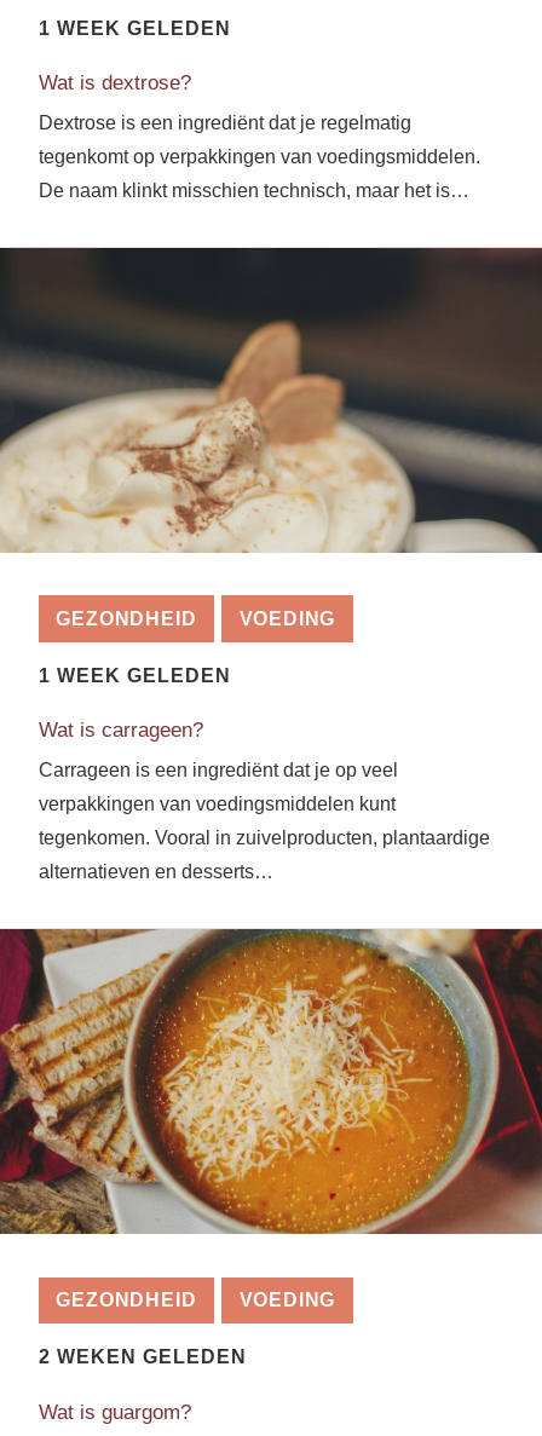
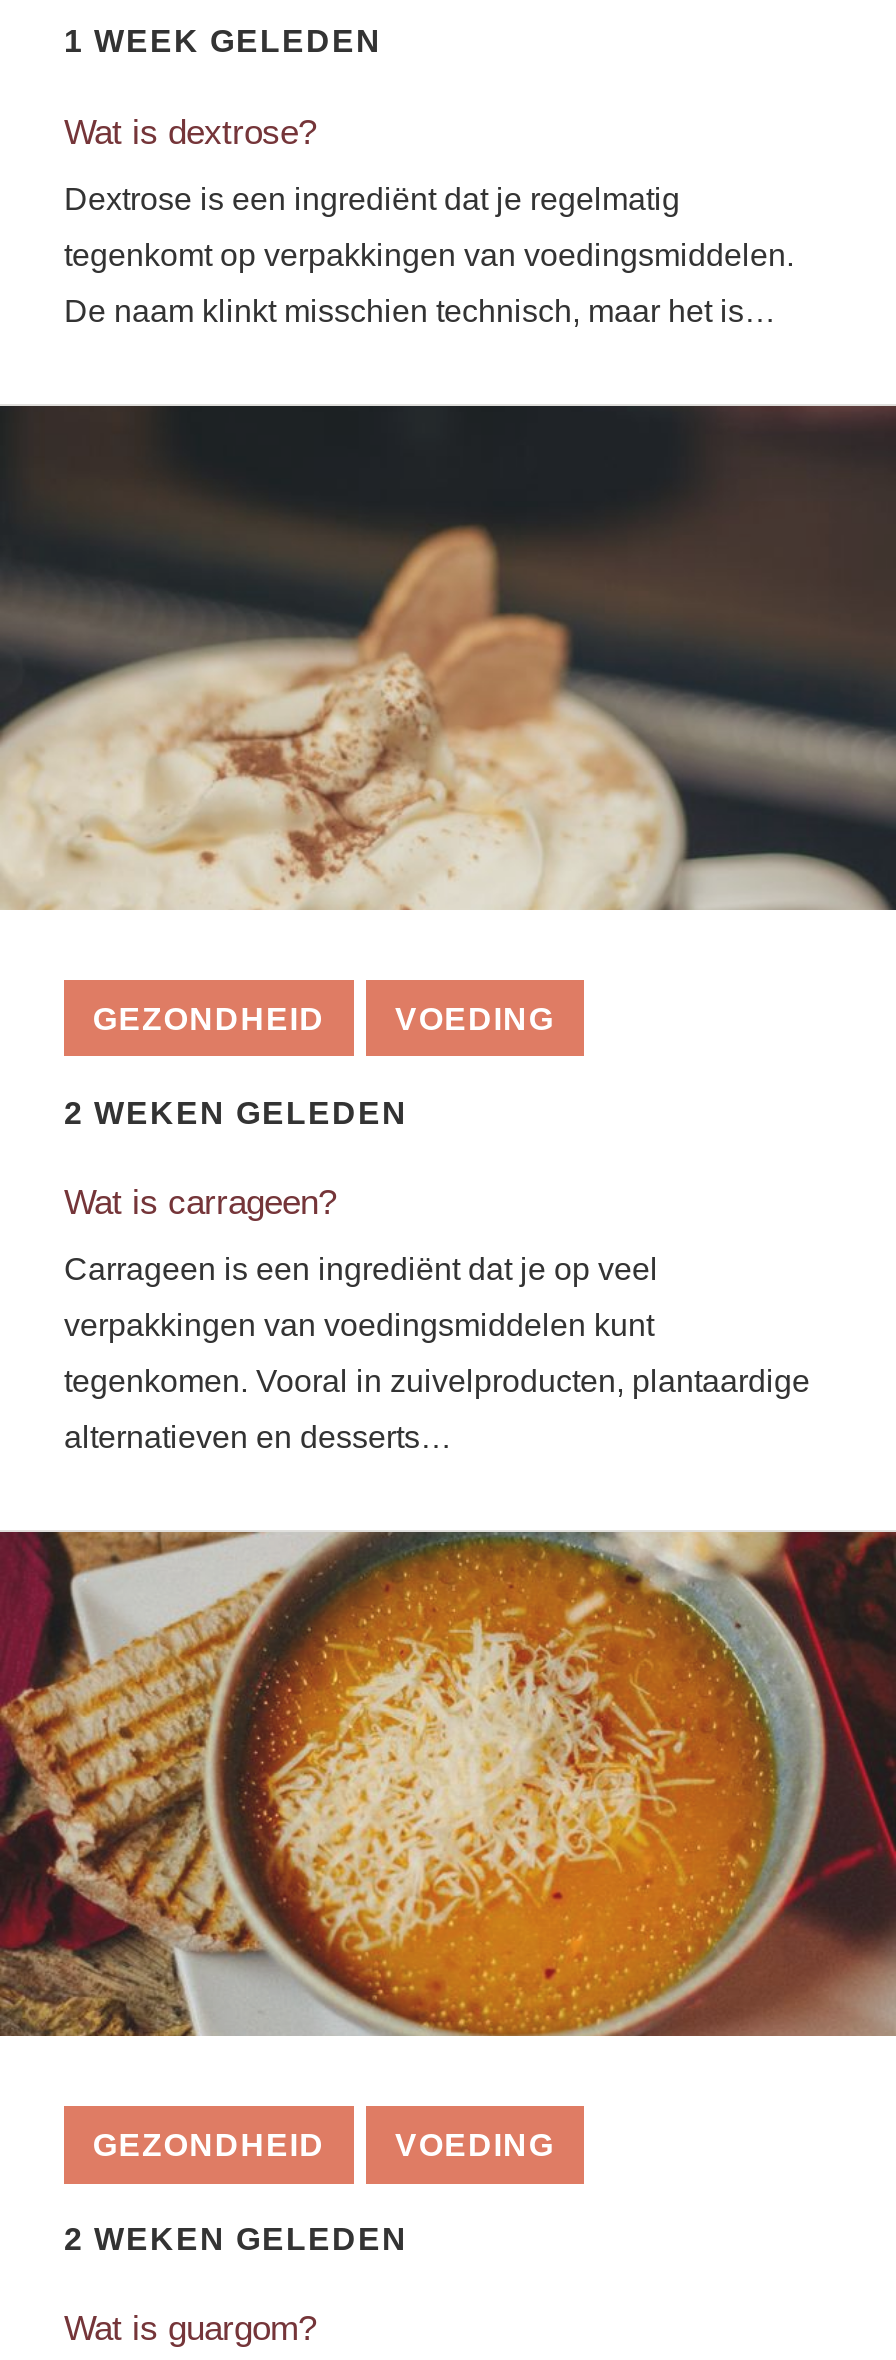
[39,665,231,686] 1 WEEK GELEDEN -> [64,1096,408,1130] 2 WEKEN GELEDEN

